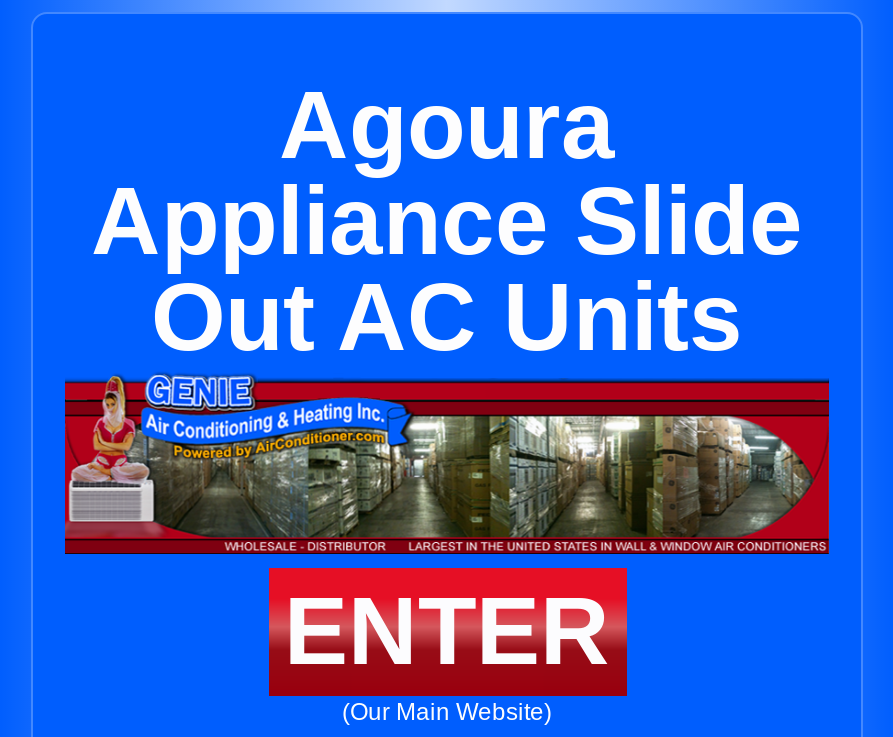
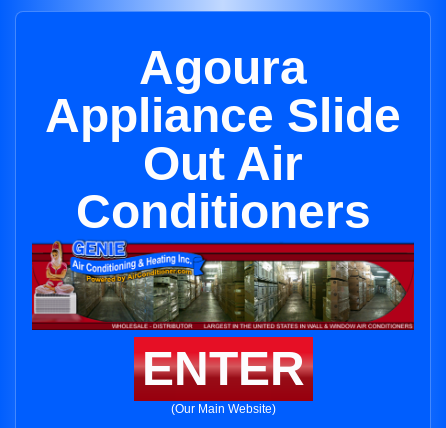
[151,264,743,370] Out AC Units -> [75,137,370,238] Out Air | Conditioners

